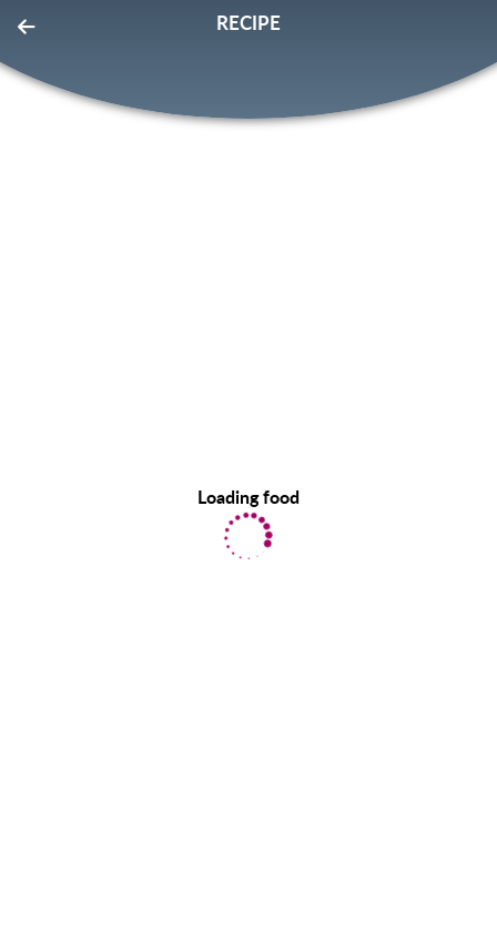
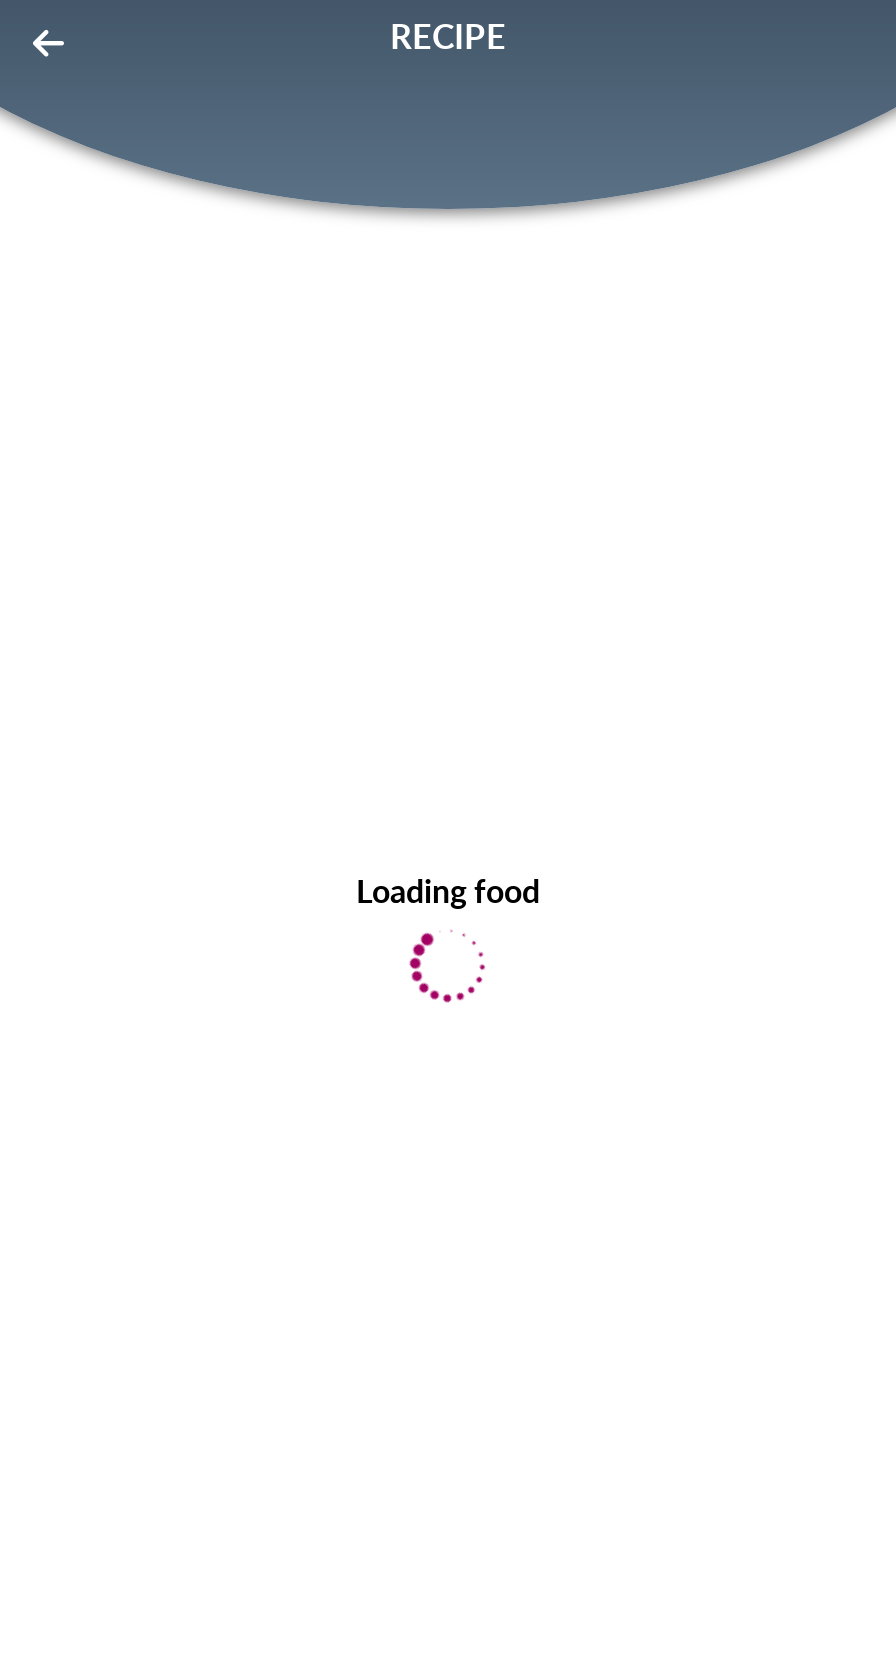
[223,512,274,558] [image] -> [406,919,492,1003] [image]

